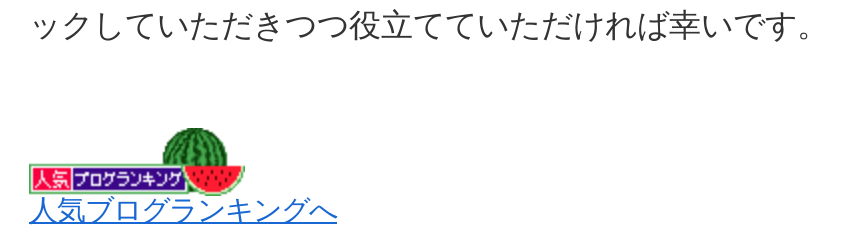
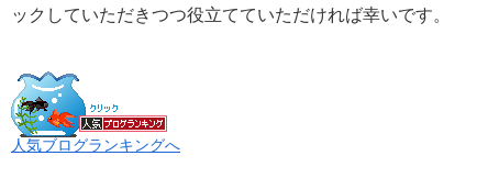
[27,126,247,190] [image] -> [11,70,168,134] [image]

